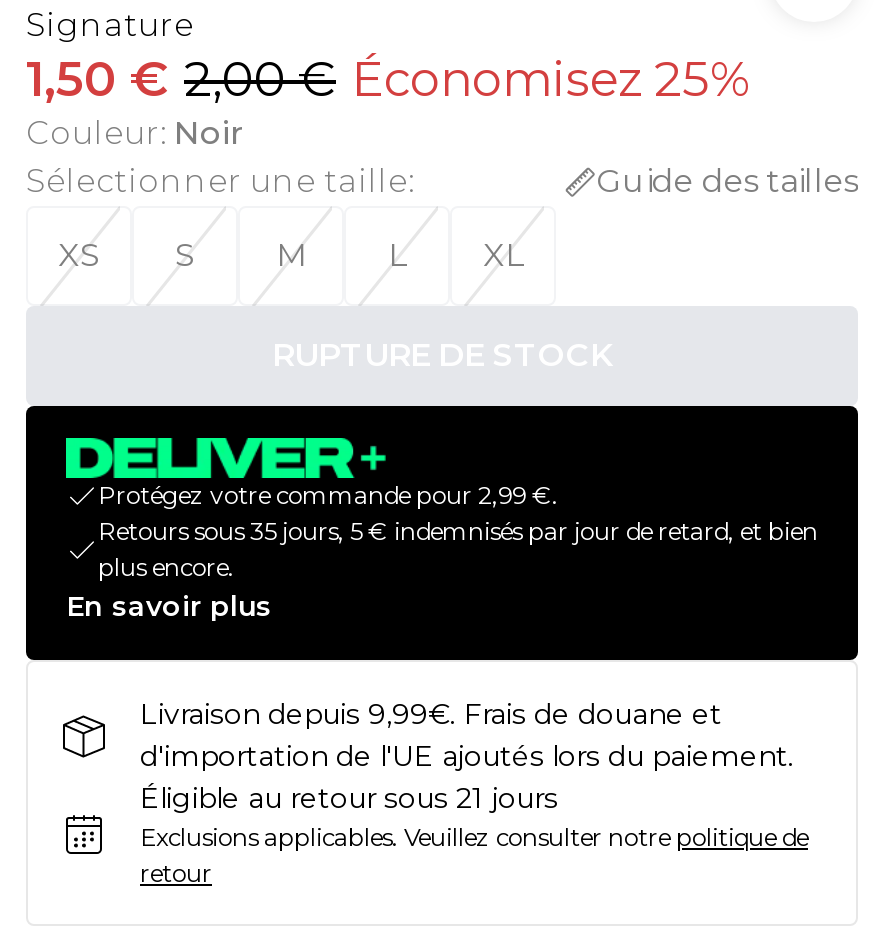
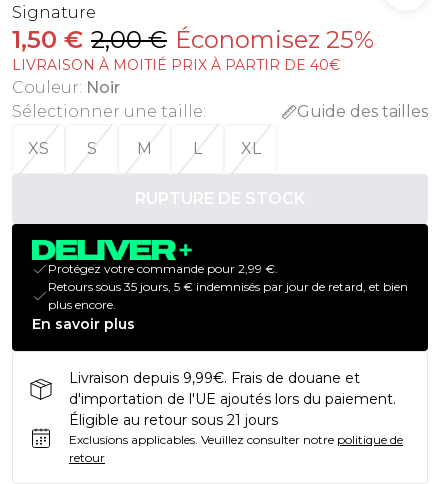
none -> [12,56,340,74] LIVRAISON À MOITIÉ PRIX À PARTIR DE 40€

